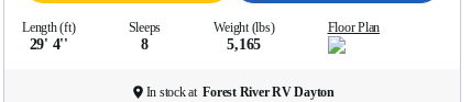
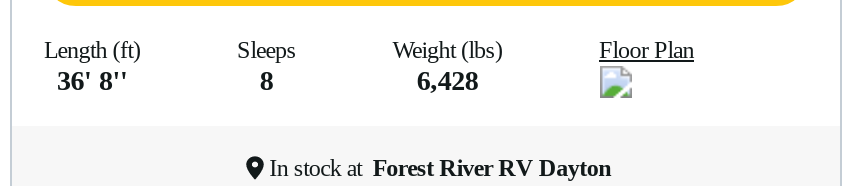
[29,36,68,53] 29' 4'' -> [57,66,128,96] 36' 8''
[227,36,261,53] 5,165 -> [417,66,478,96] 6,428

